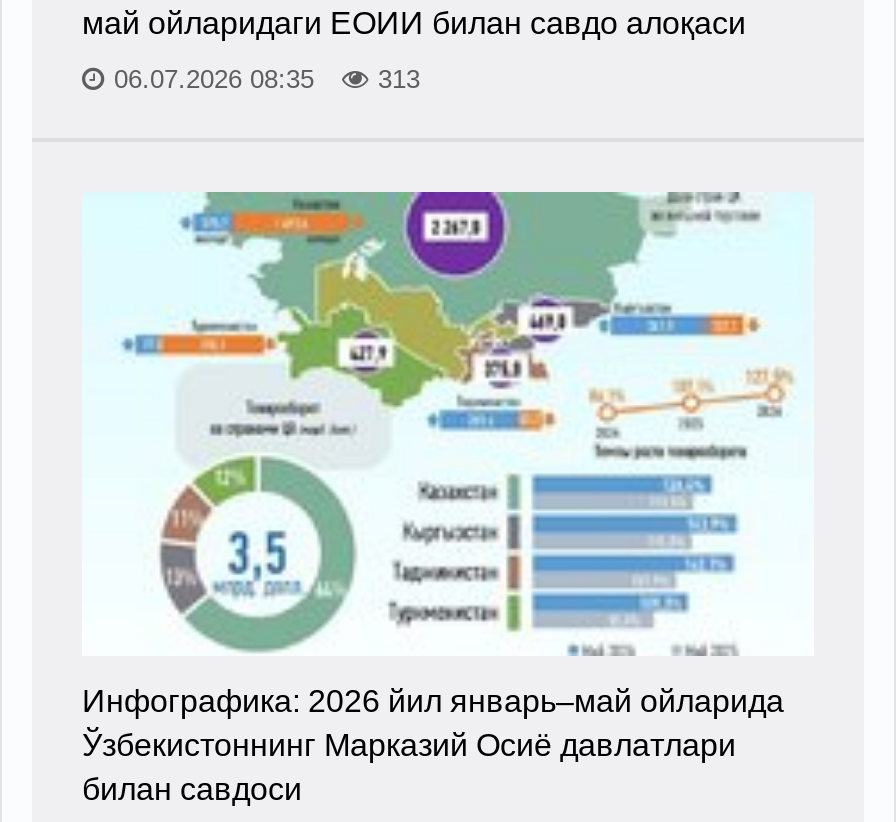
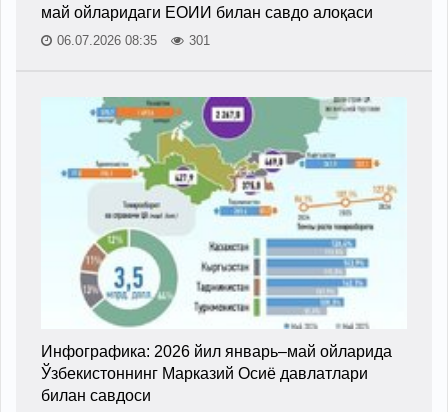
[114,65,420,95] 06.07.2026 08:35 313 -> [57,32,210,47] 06.07.2026 08:35 301

